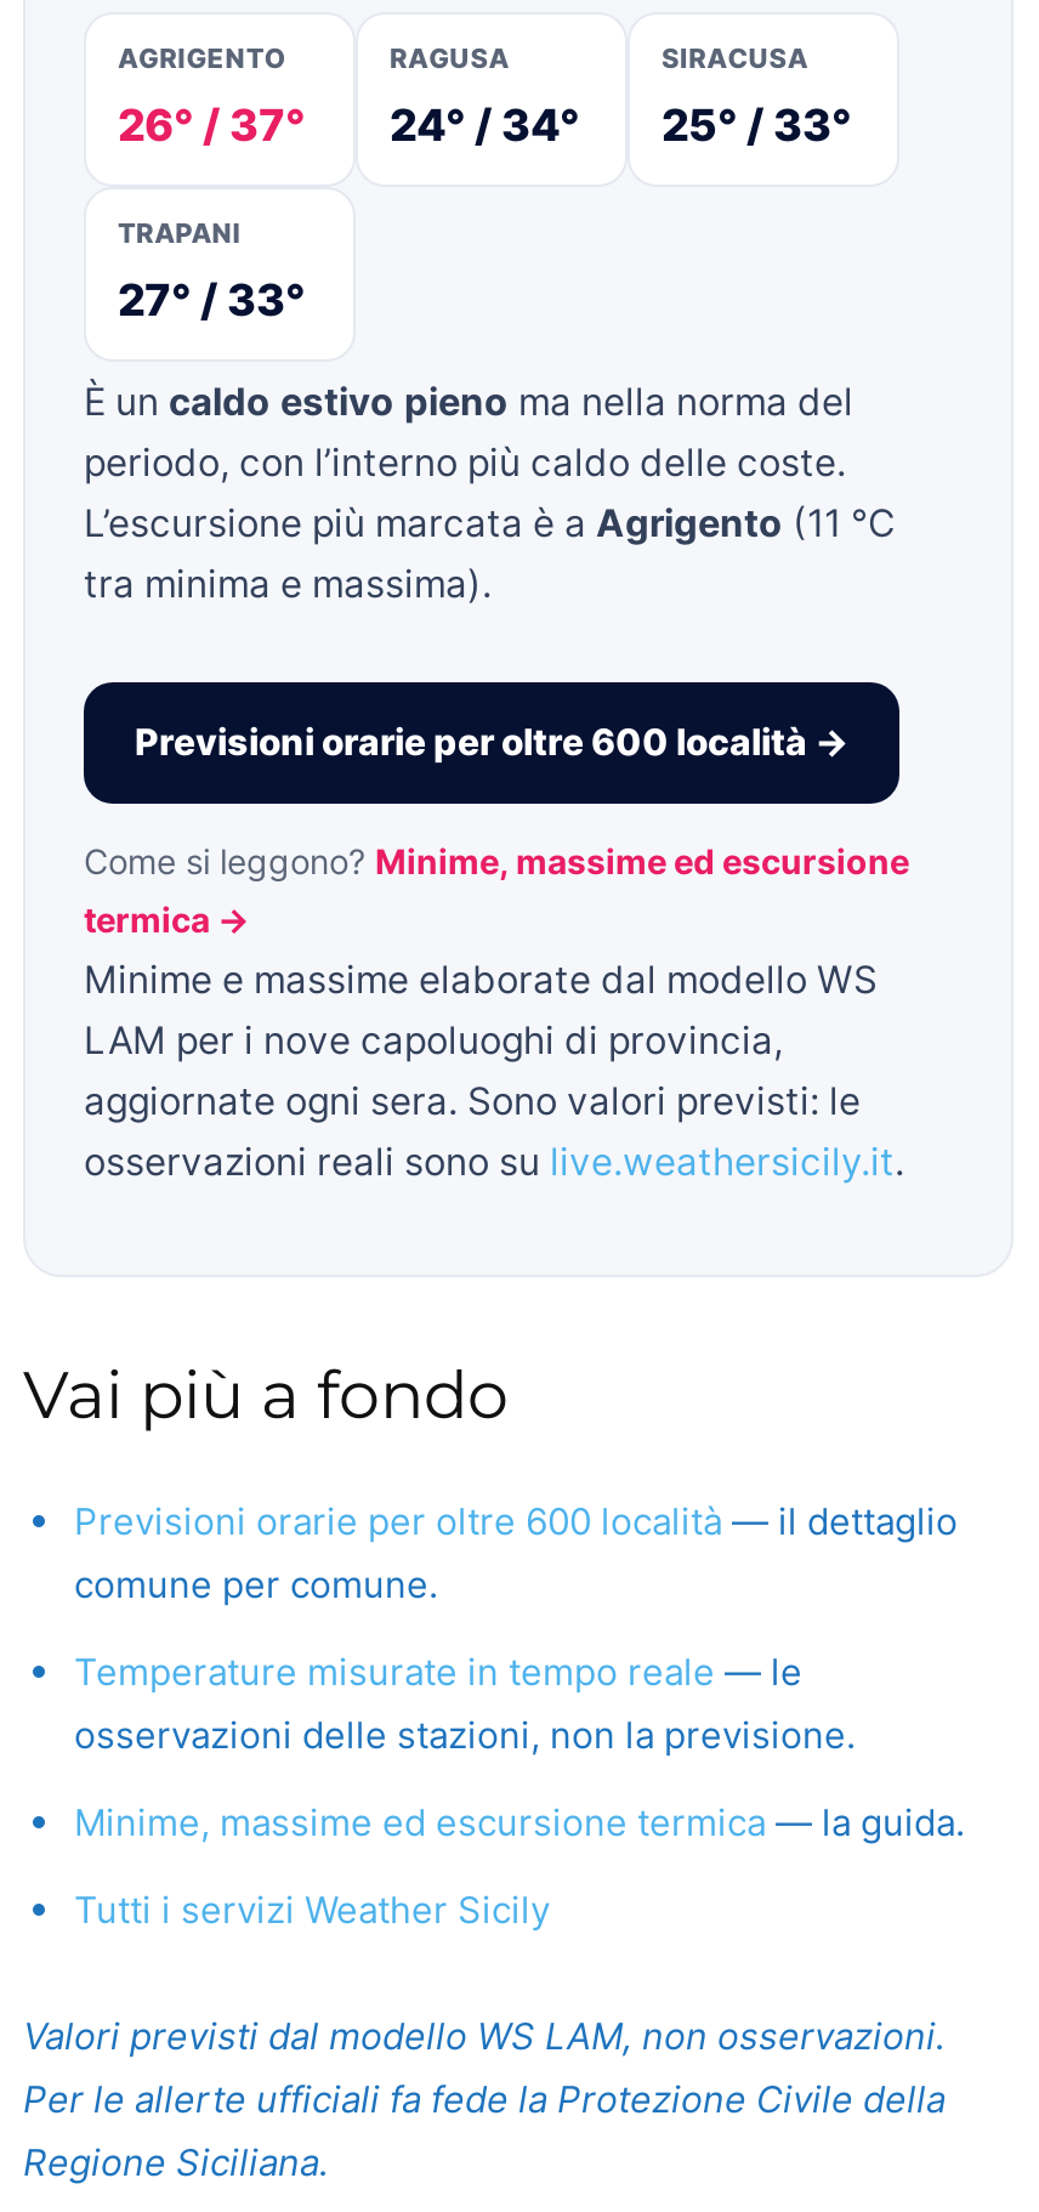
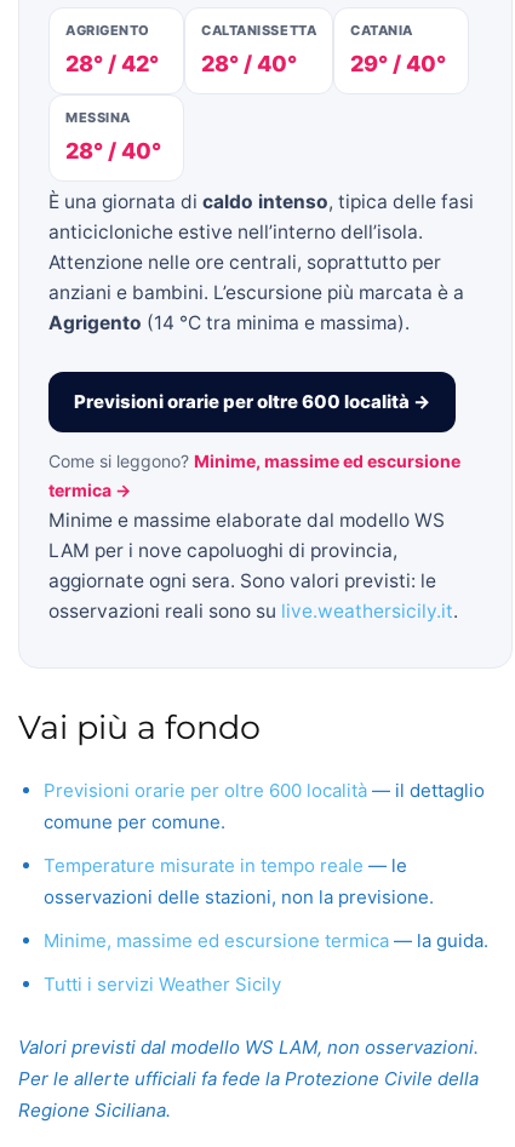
[390,41,509,75] RAGUSA -> [201,22,317,39] CALTANISSETTA
[662,41,808,75] SIRACUSA -> [350,22,413,39] CATANIA
[118,99,305,150] 26° / 37° -> [65,51,159,76] 28° / 42°
[390,99,579,150] 24° / 34° -> [201,51,297,76] 28° / 40°
[662,99,851,150] 25° / 33° -> [350,51,446,76] 29° / 40°
[118,216,241,250] TRAPANI -> [65,109,131,126] MESSINA
[118,274,305,325] 27° / 33° -> [65,138,161,163] 28° / 40°
[84,378,895,607] È un caldo estivo pieno ma nella norma del | periodo, con l’interno più caldo delle coste. | L’escursione più marcata è a Agrigento (11 °C | tra minima e massima). -> [48,190,474,334] È una giornata di caldo intenso, tipica delle fasi | anticicloniche estive nell’interno dell’isola. | Attenzione nelle ore centrali, soprattutto per | anziani e bambini. L’escursione più marcata è a | Agrigento (14 °C tra minima e massima).

